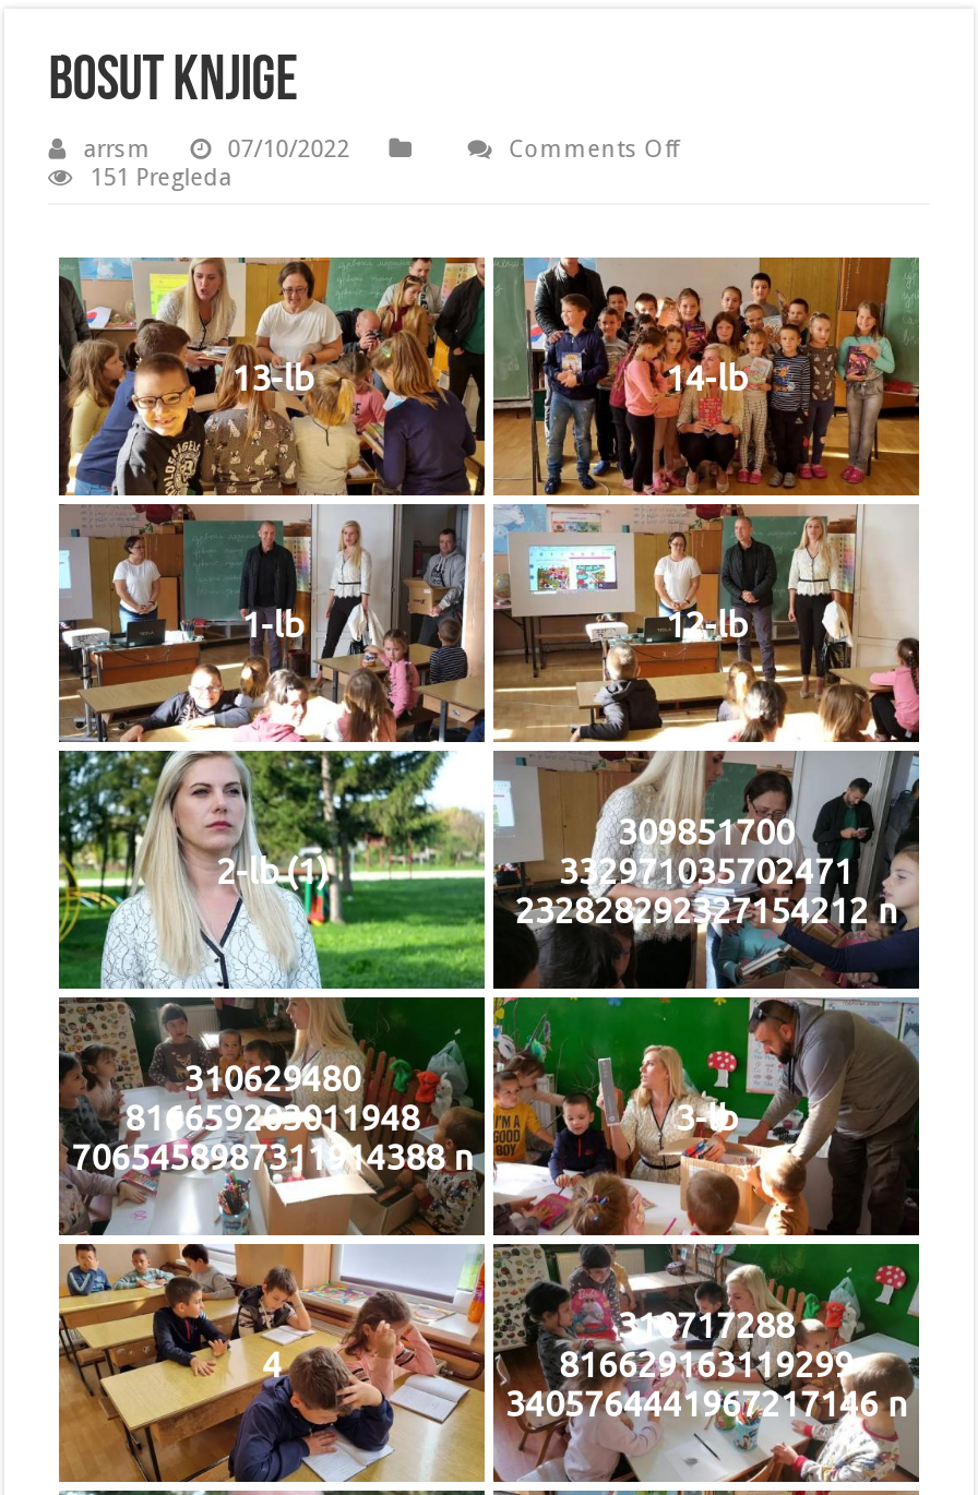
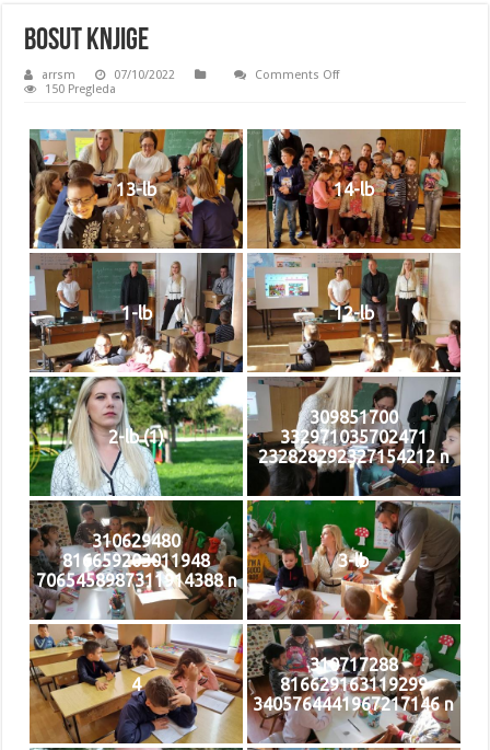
[90,164,232,192] 151 Pregleda -> [45,82,116,96] 150 Pregleda

